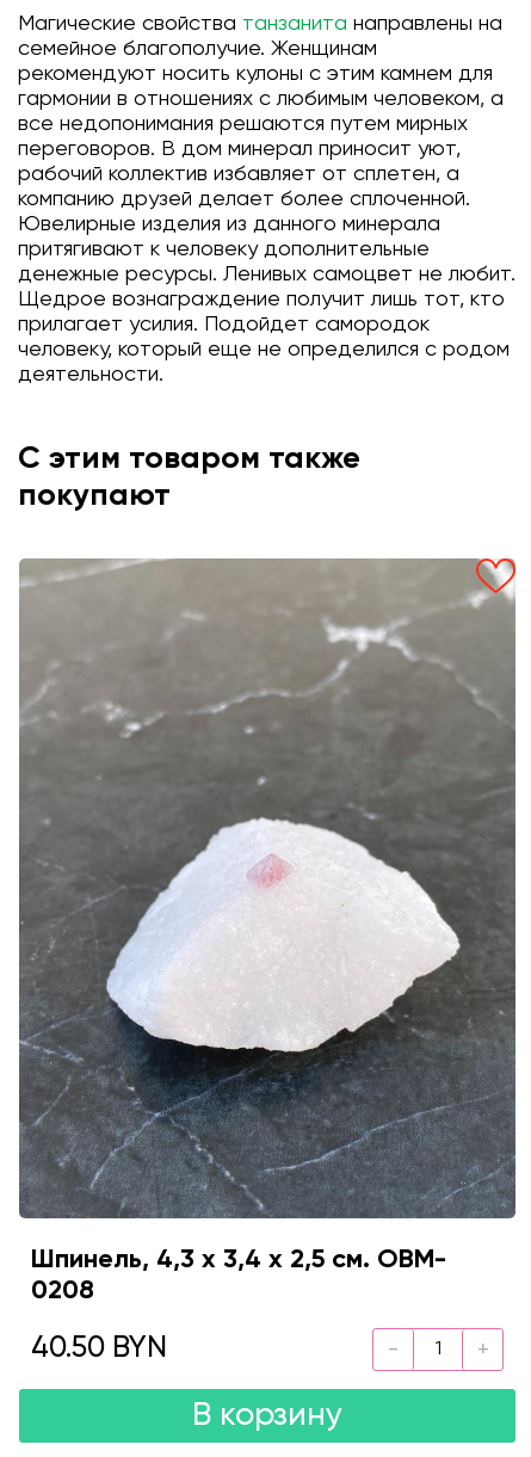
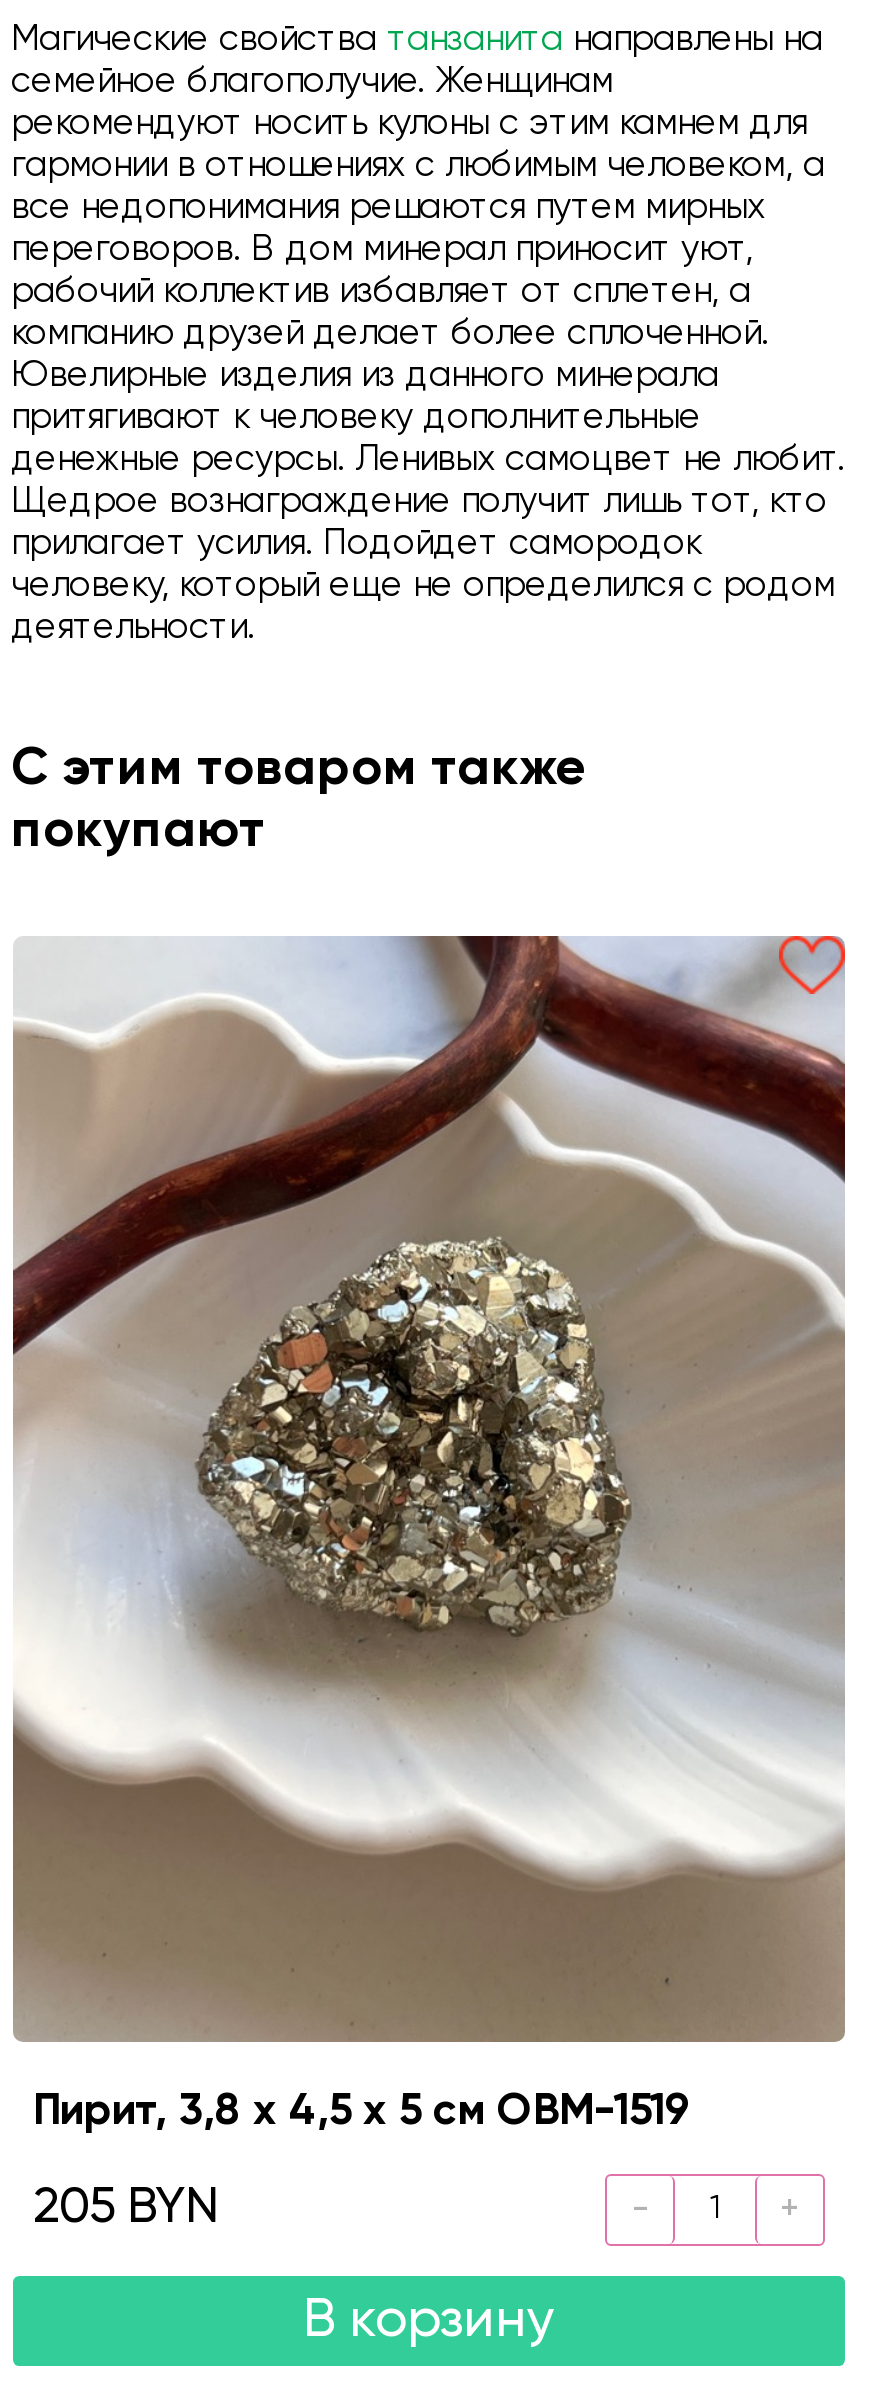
[18,558,517,1304] [image] | Шпинель, 4,3 х 3,4 х 2,5 см. OBM- | 0208 -> [11,936,847,2134] [image] | Пирит, 3,8 х 4,5 х 5 см OBM-1519
[31,1334,167,1364] 40.50 BYN -> [33,2184,219,2234] 205 BYN

